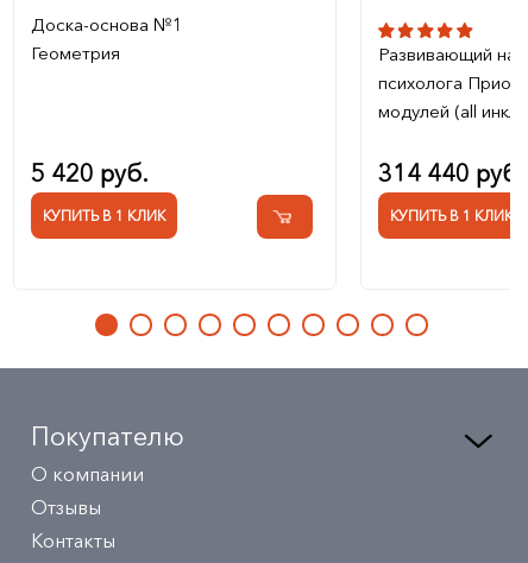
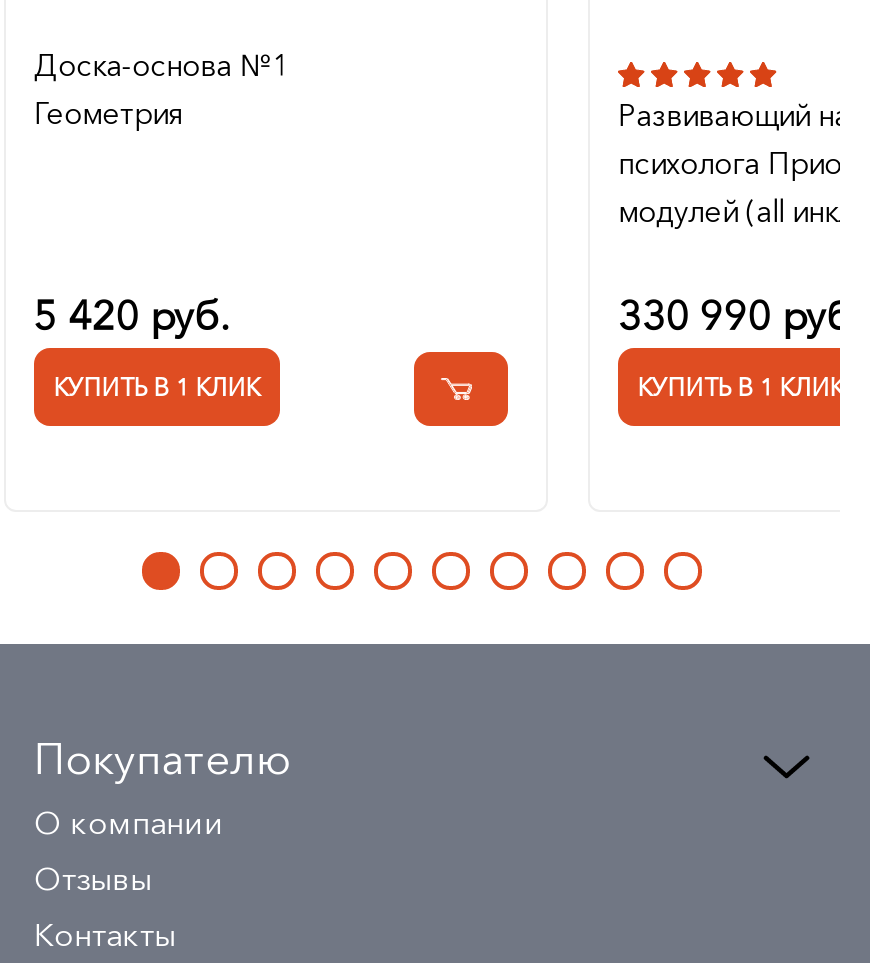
[378,159,524,188] 314 440 руб. -> [618,292,864,340] 330 990 руб.

